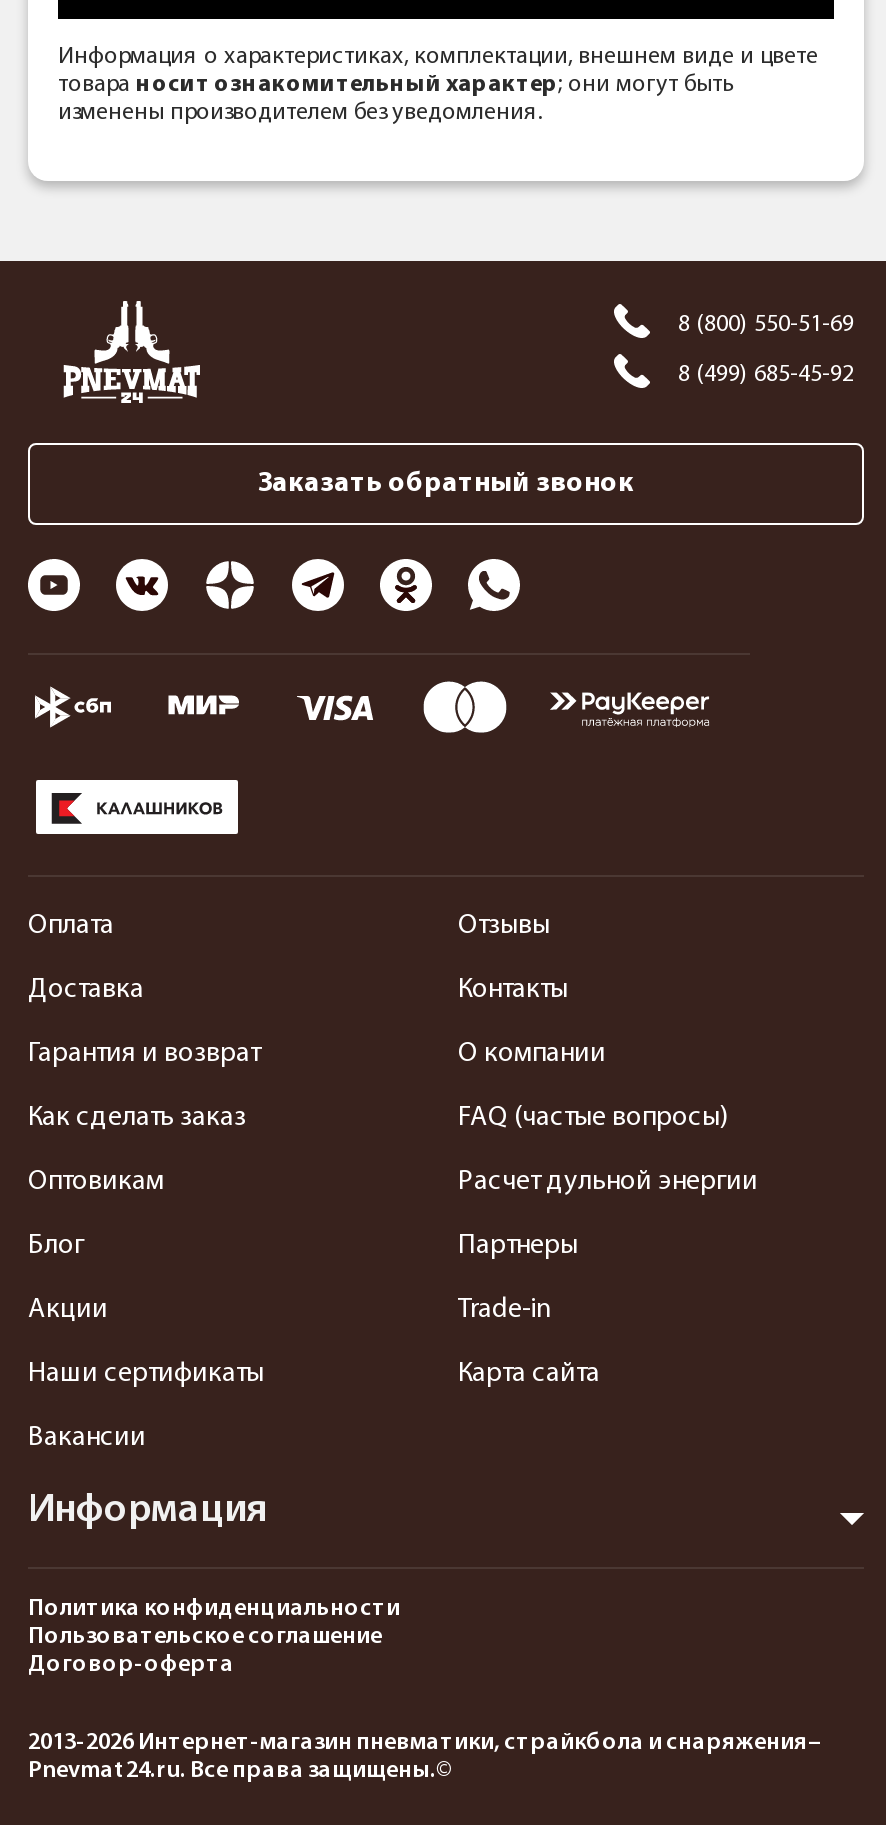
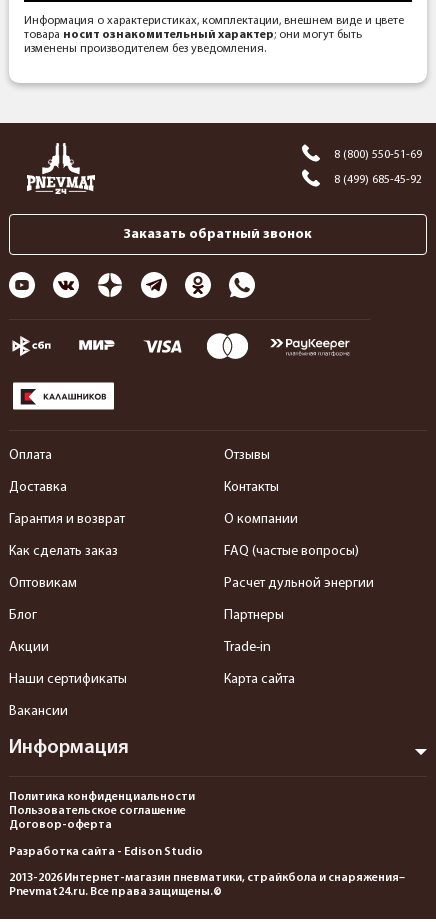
none -> [9,846,203,858] Разработка сайта - Edison Studio

